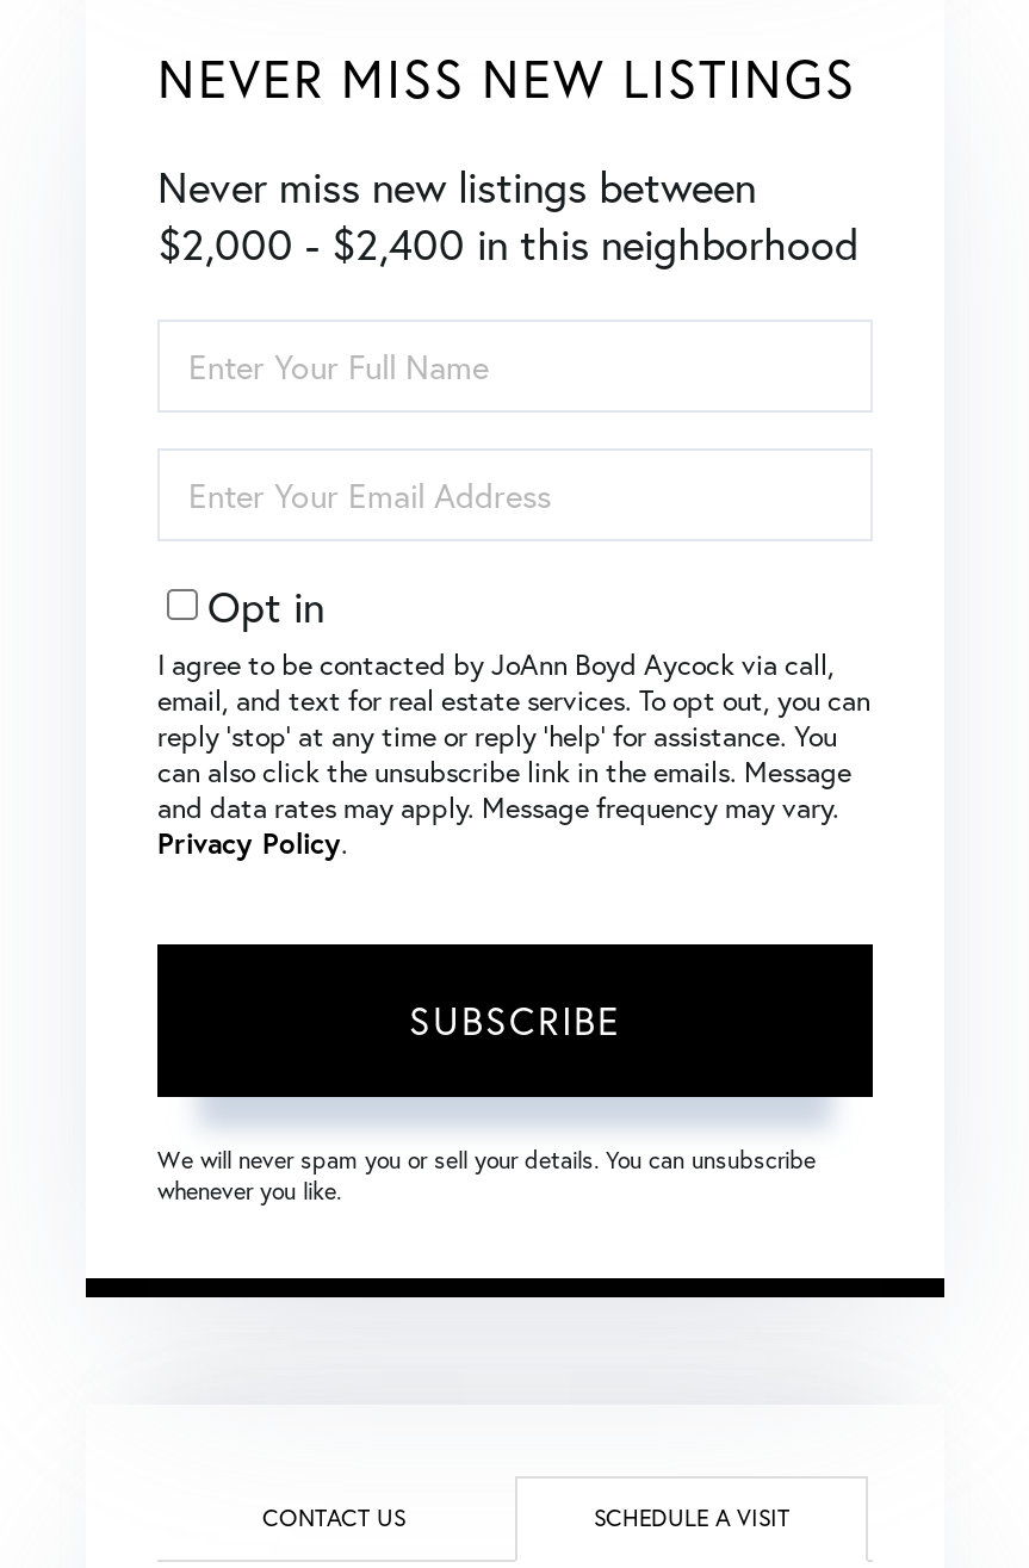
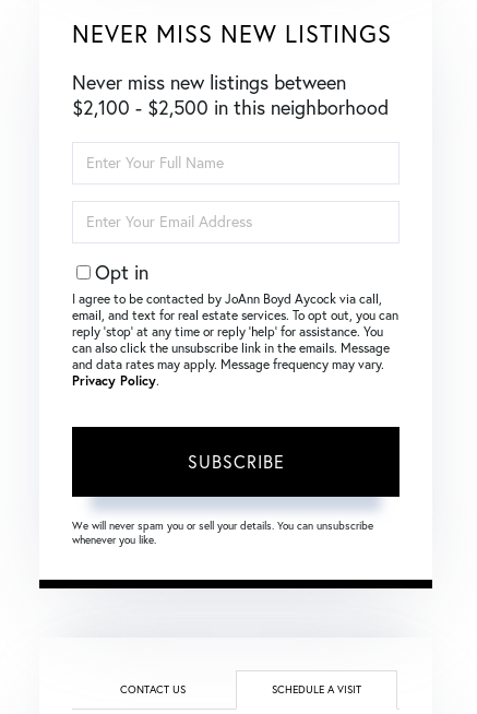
[157,214,858,272] $2,000 - $2,400 in this neighborhood -> [72,95,389,120] $2,100 - $2,500 in this neighborhood

